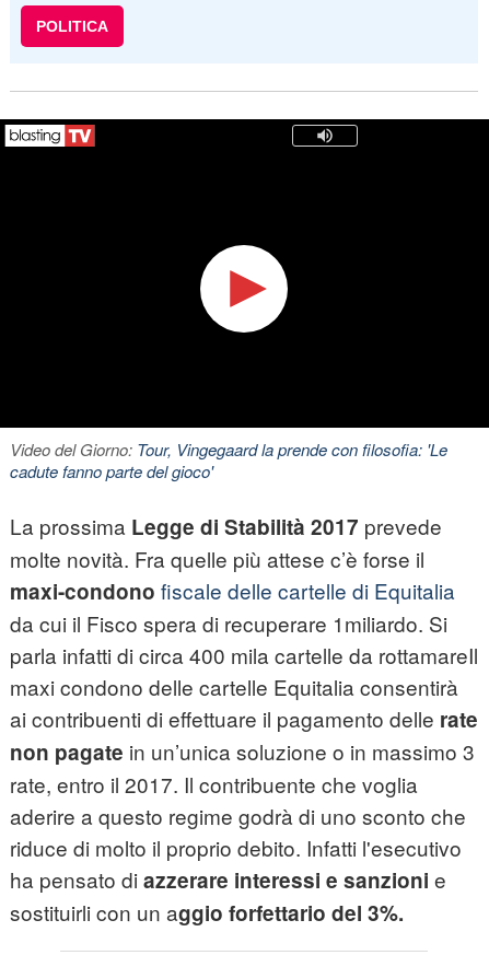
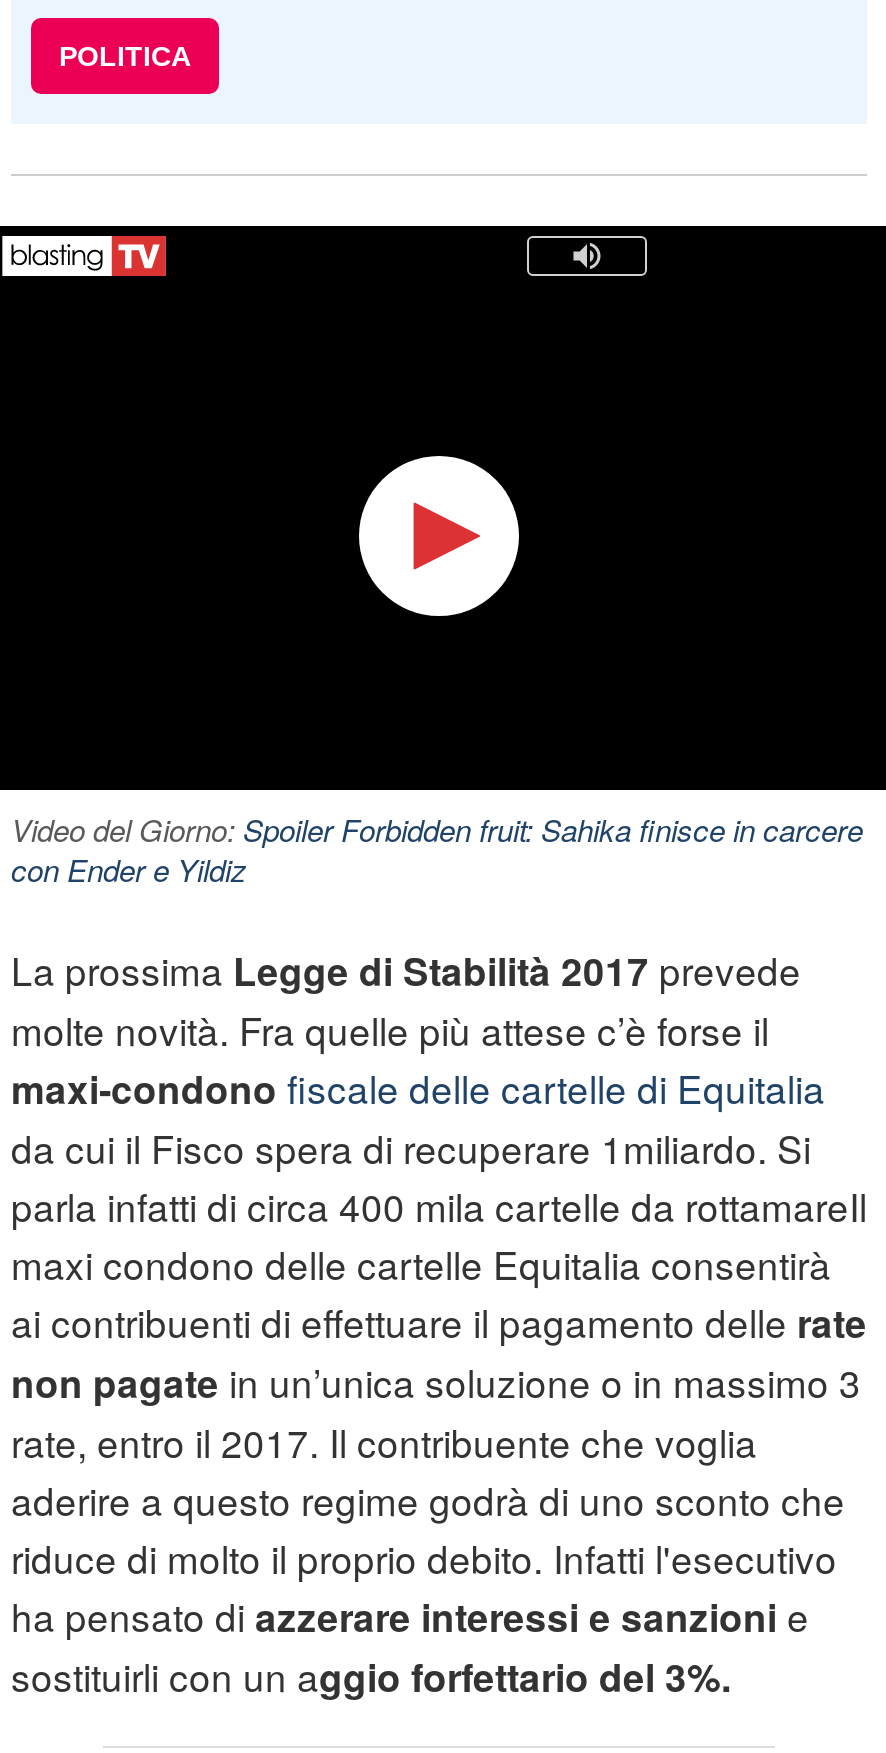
[10,438,447,483] Video del Giorno: Tour, Vingegaard la prende con filosofia: 'Le | cadute fanno parte del gioco' -> [11,809,863,891] Video del Giorno: Spoiler Forbidden fruit: Sahika finisce in carcere | con Ender e Yildiz

